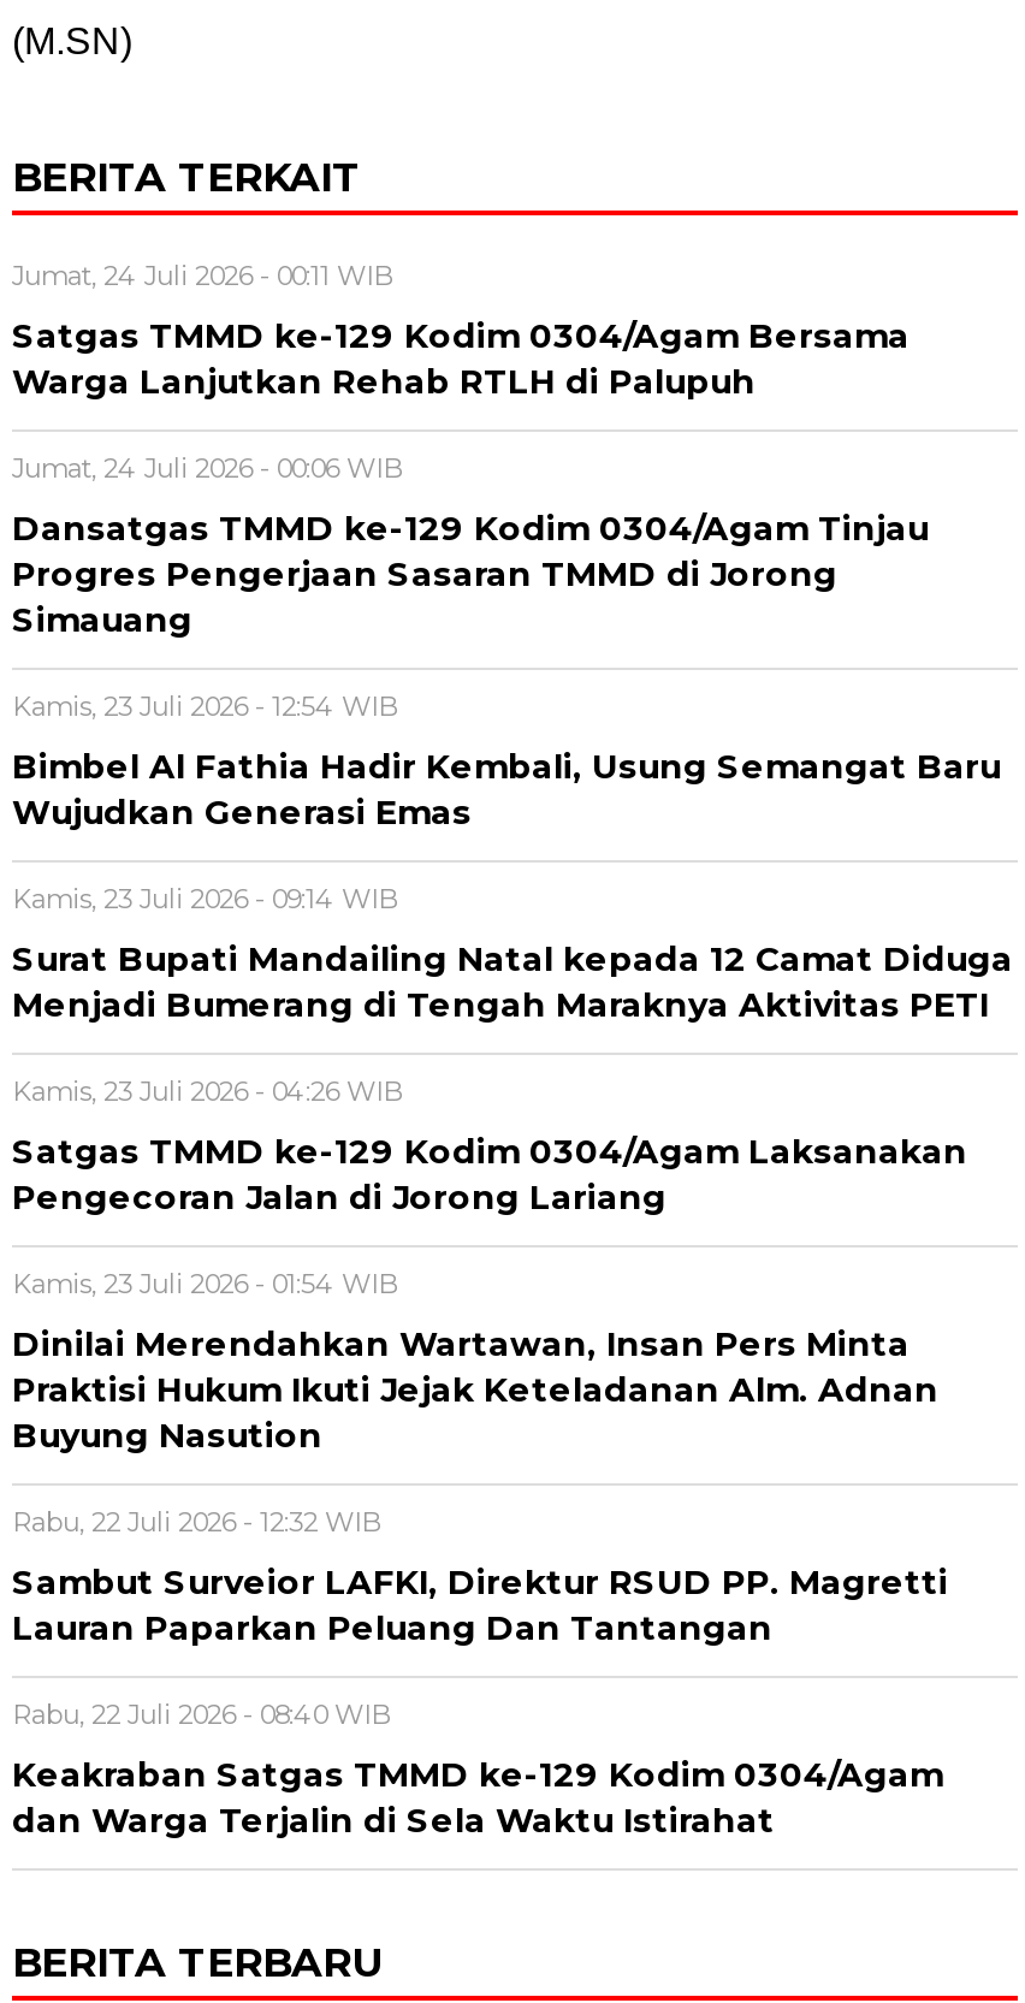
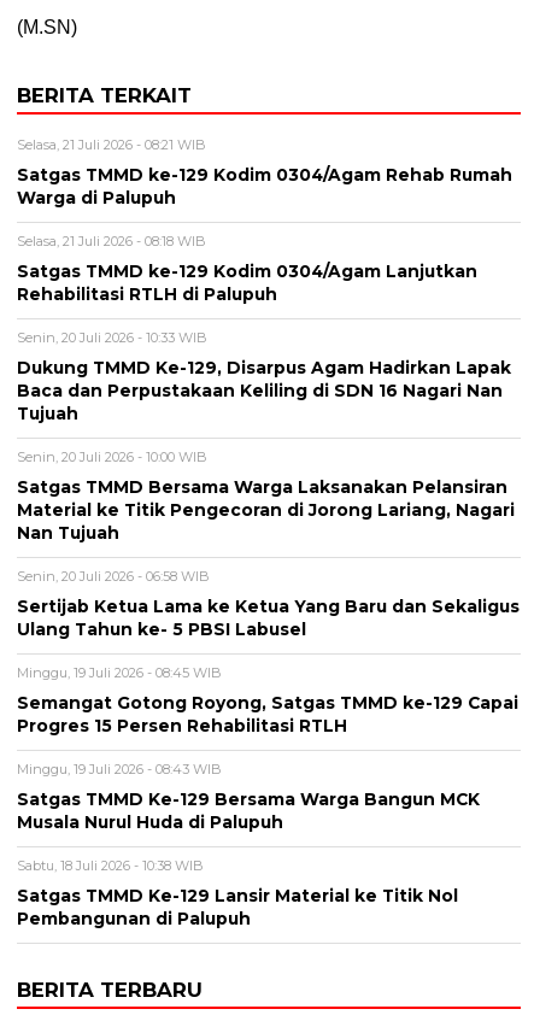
[12,258,395,291] Jumat, 24 Juli 2026 - 00:11 WIB -> [17,136,206,153] Selasa, 21 Juli 2026 - 08:21 WIB
[12,315,910,400] Satgas TMMD ke-129 Kodim 0304/Agam Bersama | Warga Lanjutkan Rehab RTLH di Palupuh -> [17,165,512,207] Satgas TMMD ke-129 Kodim 0304/Agam Rehab Rumah | Warga di Palupuh
[12,450,404,484] Jumat, 24 Juli 2026 - 00:06 WIB -> [17,232,206,249] Selasa, 21 Juli 2026 - 08:18 WIB
[12,508,929,638] Dansatgas TMMD ke-129 Kodim 0304/Agam Tinjau | Progres Pengerjaan Sasaran TMMD di Jorong | Simauang -> [17,261,477,303] Satgas TMMD ke-129 Kodim 0304/Agam Lanjutkan | Rehabilitasi RTLH di Palupuh
[12,688,399,722] Kamis, 23 Juli 2026 - 12:54 WIB -> [17,329,207,345] Senin, 20 Juli 2026 - 10:33 WIB
[12,746,1001,830] Bimbel Al Fathia Hadir Kembali, Usung Semangat Baru | Wujudkan Generasi Emas -> [17,358,511,423] Dukung TMMD Ke-129, Disarpus Agam Hadirkan Lapak | Baca dan Perpustakaan Keliling di SDN 16 Nagari Nan | Tujuah
[12,881,399,915] Kamis, 23 Juli 2026 - 09:14 WIB -> [17,448,207,465] Senin, 20 Juli 2026 - 10:00 WIB
[12,939,1013,1023] Surat Bupati Mandailing Natal kepada 12 Camat Diduga | Menjadi Bumerang di Tengah Maraknya Aktivitas PETI -> [17,477,515,542] Satgas TMMD Bersama Warga Laksanakan Pelansiran | Material ke Titik Pengecoran di Jorong Lariang, Nagari | Nan Tujuah
[12,1073,404,1107] Kamis, 23 Juli 2026 - 04:26 WIB -> [17,567,210,584] Senin, 20 Juli 2026 - 06:58 WIB
[12,1131,967,1215] Satgas TMMD ke-129 Kodim 0304/Agam Laksanakan | Pengecoran Jalan di Jorong Lariang -> [17,596,520,638] Sertijab Ketua Lama ke Ketua Yang Baru dan Sekaligus | Ulang Tahun ke- 5 PBSI Labusel
[12,1266,399,1299] Kamis, 23 Juli 2026 - 01:54 WIB -> [17,664,222,681] Minggu, 19 Juli 2026 - 08:45 WIB
[12,1324,938,1453] Dinilai Merendahkan Wartawan, Insan Pers Minta | Praktisi Hukum Ikuti Jejak Keteladanan Alm. Adnan | Buyung Nasution -> [17,693,518,735] Semangat Gotong Royong, Satgas TMMD ke-129 Capai | Progres 15 Persen Rehabilitasi RTLH
[12,1504,383,1538] Rabu, 22 Juli 2026 - 12:32 WIB -> [17,760,222,777] Minggu, 19 Juli 2026 - 08:43 WIB
[12,1562,948,1646] Sambut Surveior LAFKI, Direktur RSUD PP. Magretti | Lauran Paparkan Peluang Dan Tantangan -> [17,789,480,831] Satgas TMMD Ke-129 Bersama Warga Bangun MCK | Musala Nurul Huda di Palupuh
[12,1696,392,1730] Rabu, 22 Juli 2026 - 08:40 WIB -> [17,857,204,873] Sabtu, 18 Juli 2026 - 10:38 WIB
[12,1754,943,1838] Keakraban Satgas TMMD ke-129 Kodim 0304/Agam | dan Warga Terjalin di Sela Waktu Istirahat -> [17,886,458,928] Satgas TMMD Ke-129 Lansir Material ke Titik Nol | Pembangunan di Palupuh

